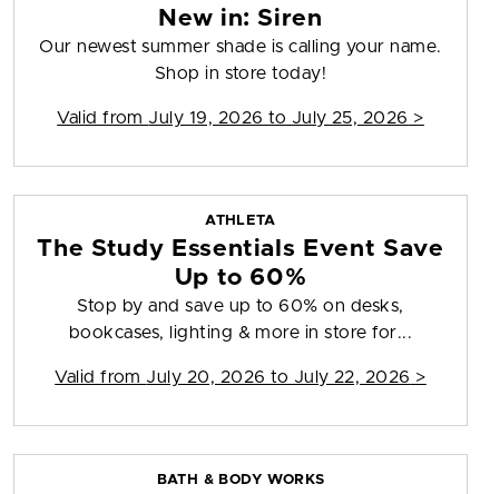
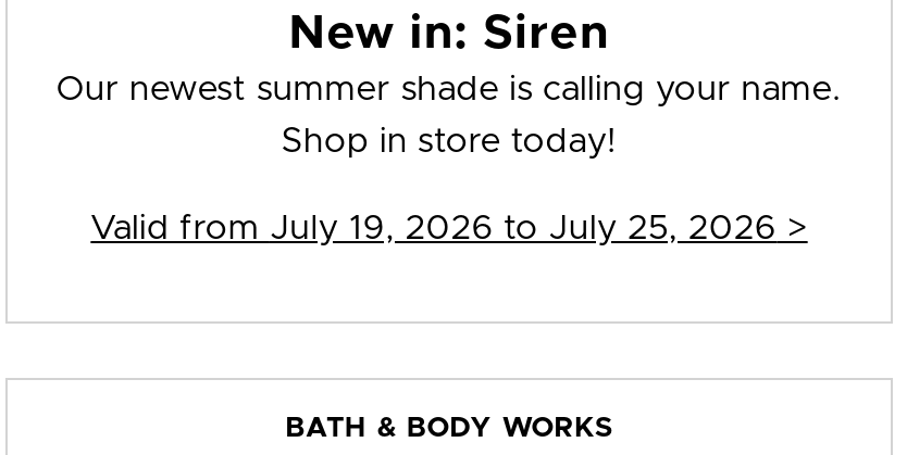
[37,214,444,386] ATHLETA | The Study Essentials Event Save | Up to 60% | Stop by and save up to 60% on desks, | bookcases, lighting & more in store for... | Valid from July 20, 2026 to July 22, 2026 > -> none

